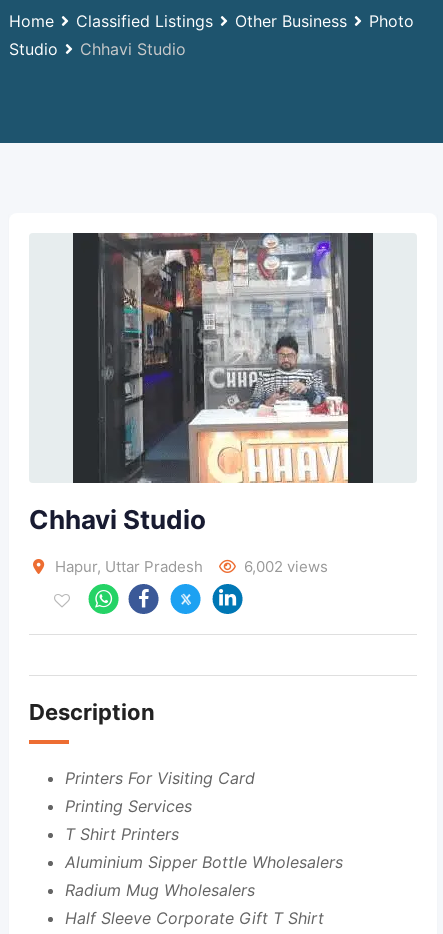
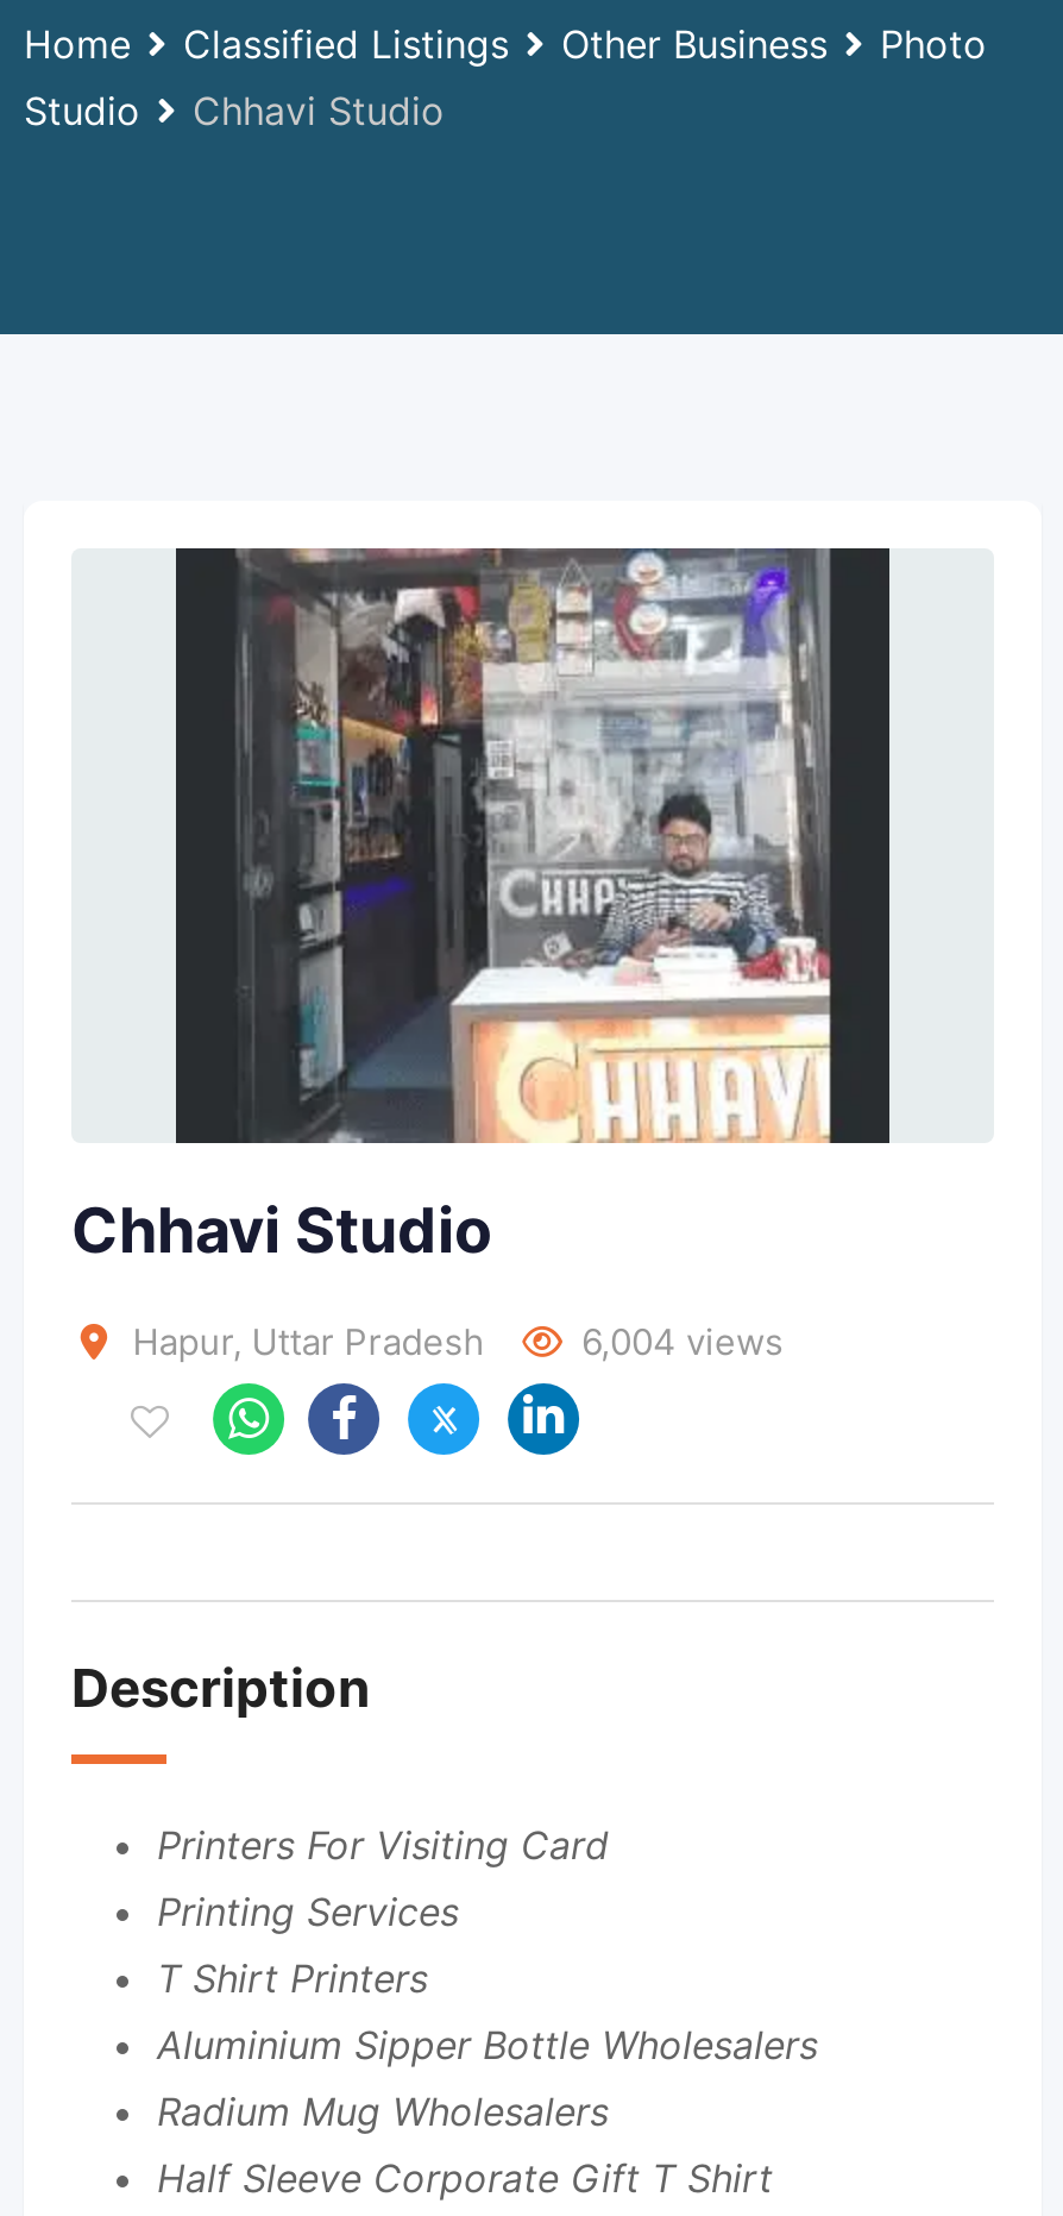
[243,557,327,576] 6,002 views -> [581,1319,784,1364] 6,004 views

